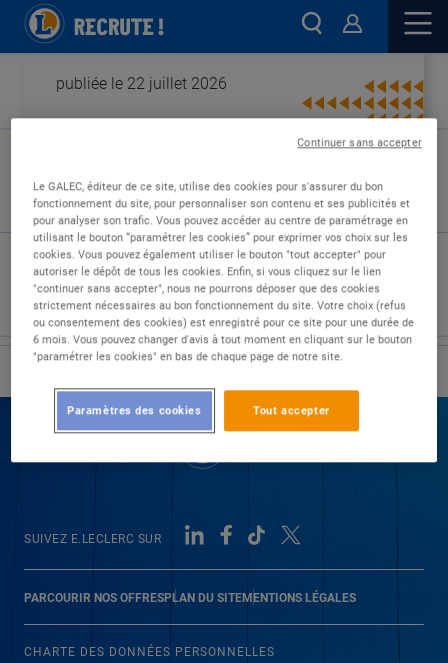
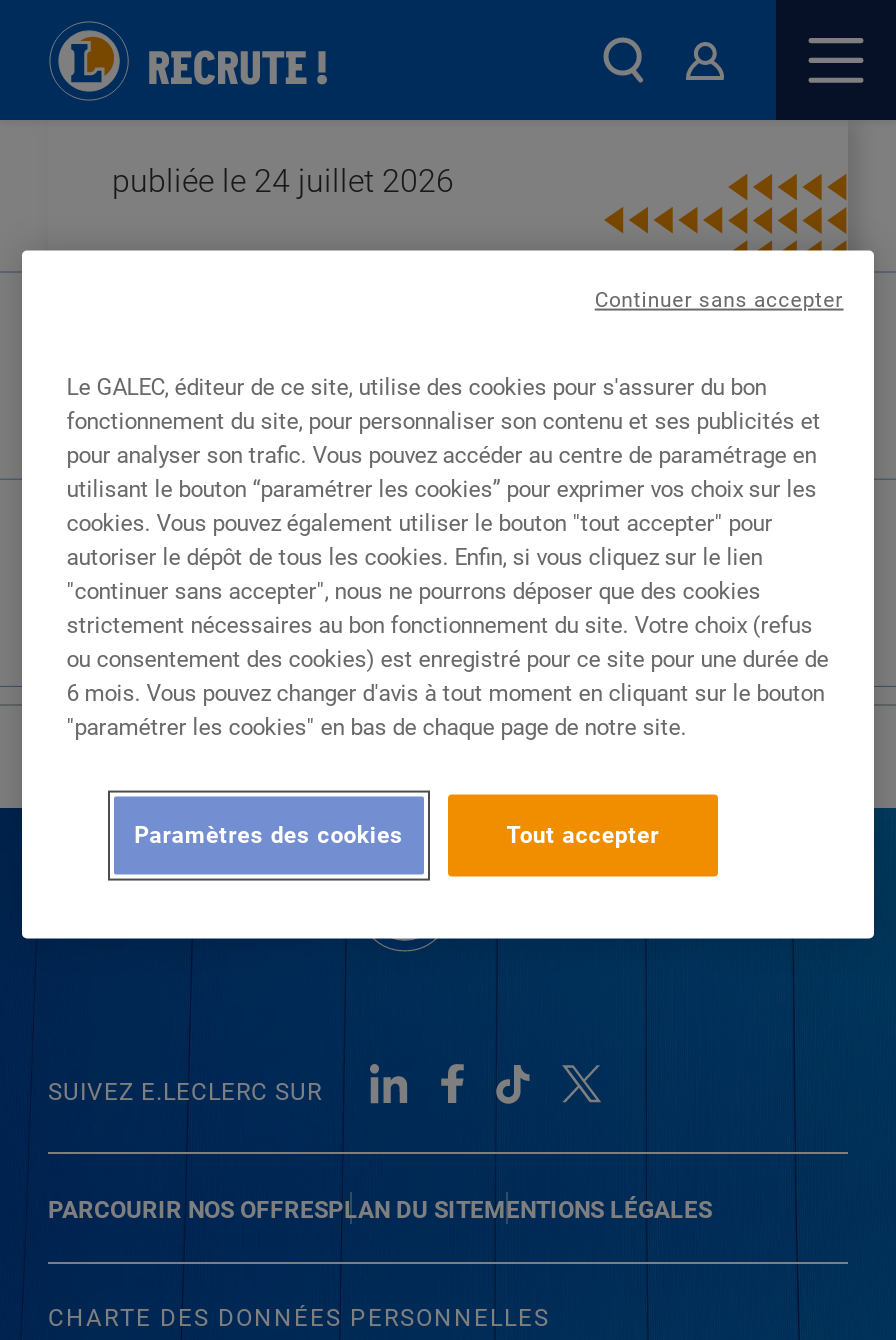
[56,74,227,93] publiée le 22 juillet 2026 -> [112,162,454,200] publiée le 24 juillet 2026

